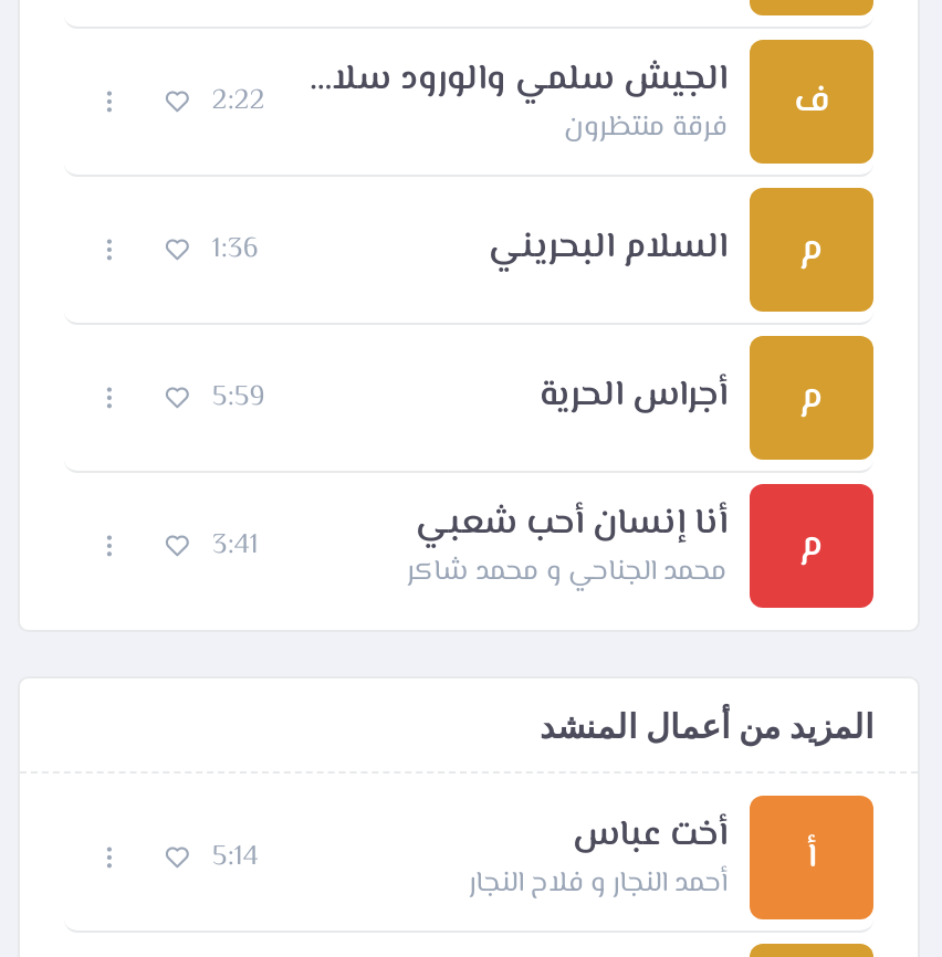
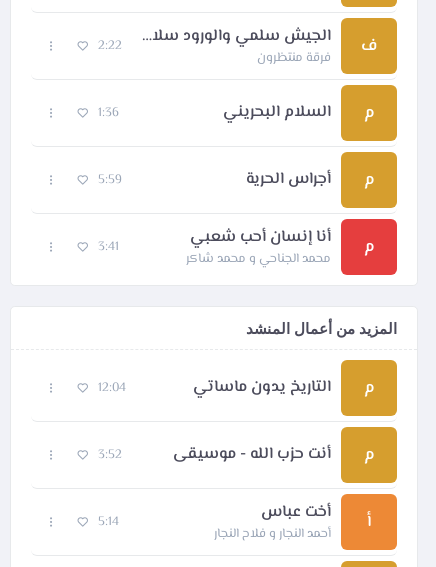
none -> [98,375,374,468] م | التاريخ يدون ماساتي | 12:04 | م | أنت حزب الله - موسيقى | 3:52

